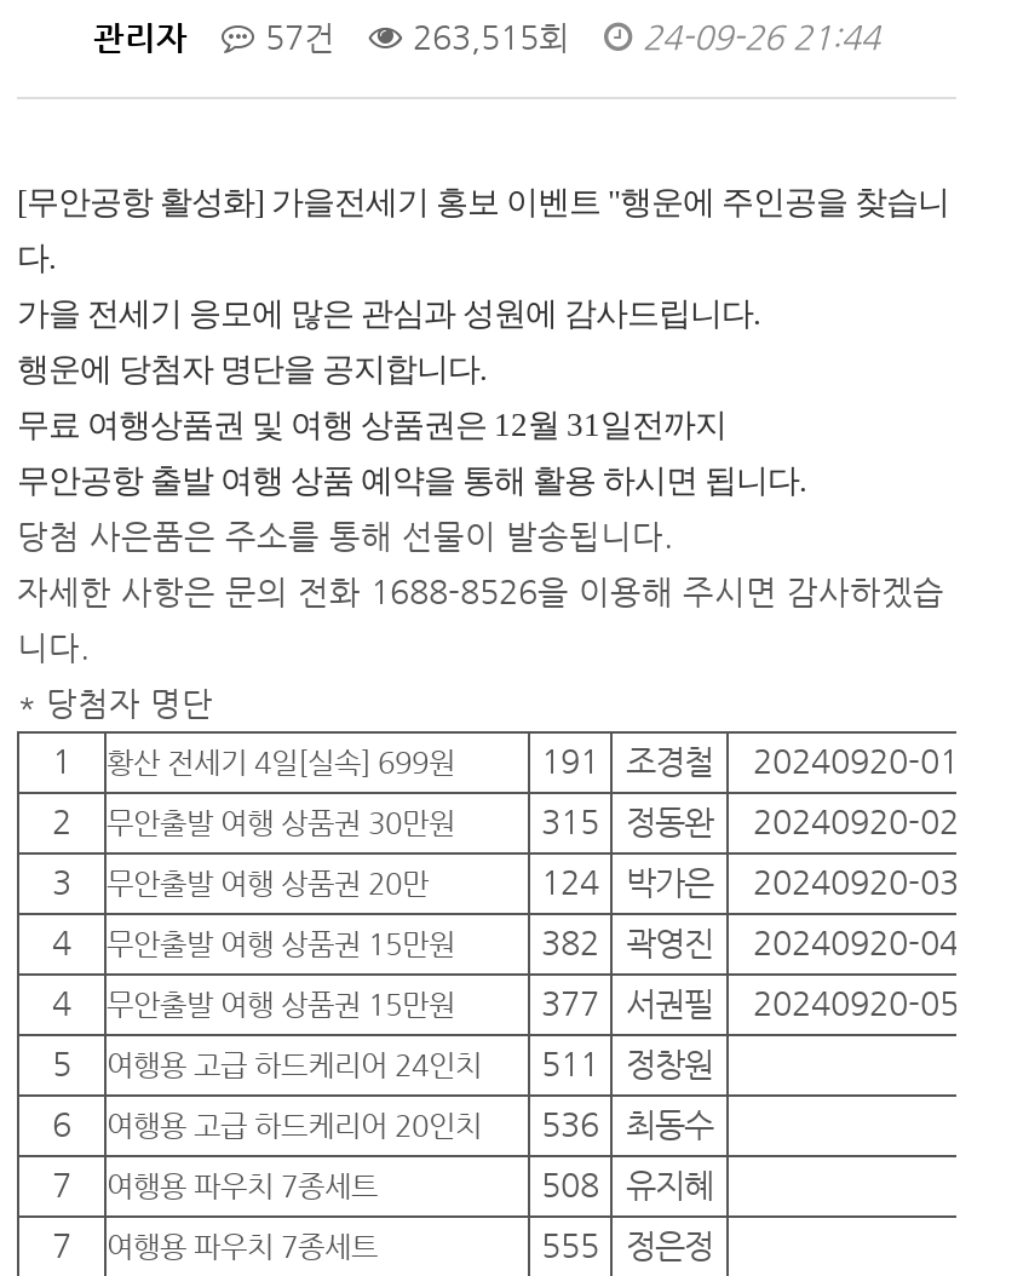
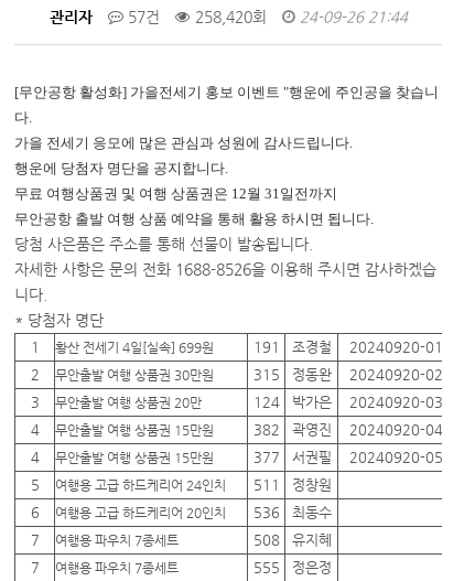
[93,17,880,56] 관리자 57건 263,515회 24-09-26 21:44 -> [49,8,407,25] 관리자 57건 258,420회 24-09-26 21:44

